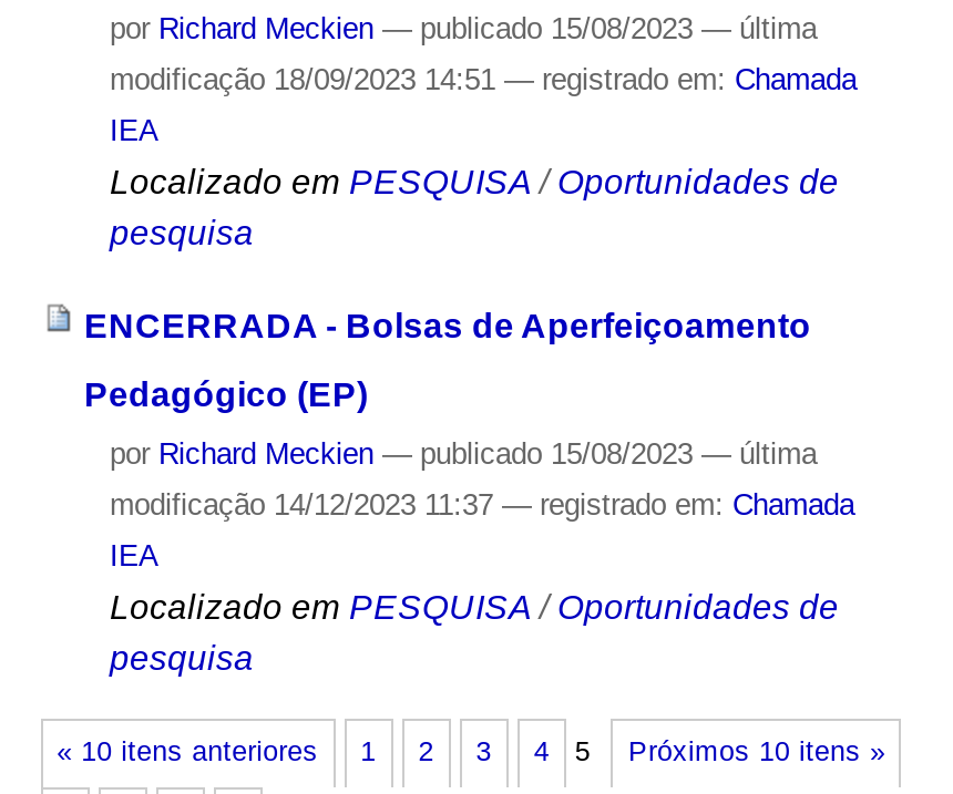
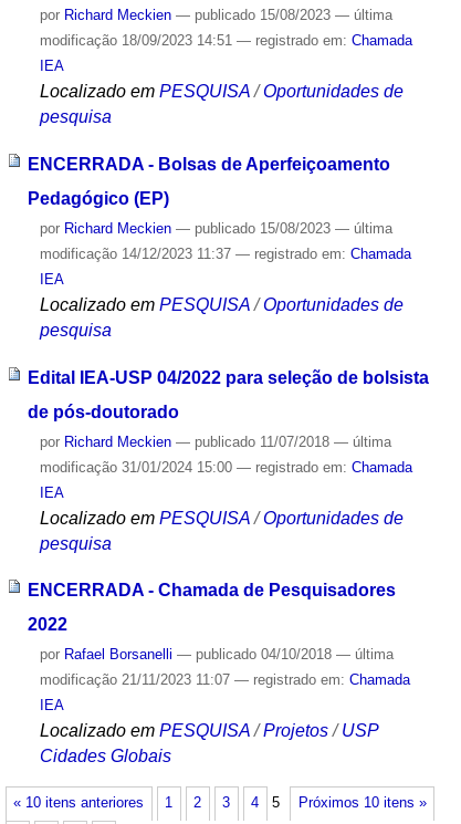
none -> [27,368,428,766] Edital IEA-USP 04/2022 para seleção de bolsista | de pós-doutorado | por Richard Meckien — publicado 11/07/2018 — última | modificação 31/01/2024 15:00 — registrado em: Chamada | IEA | Localizado em PESQUISA / Oportunidades de | pesquisa | ENCERRADA - Chamada de Pesquisadores | 2022 | por Rafael Borsanelli — publicado 04/10/2018 — última | modificação 21/11/2023 11:07 — registrado em: Chamada | IEA | Localizado em PESQUISA /Projetos / USP | Cidades Globais

